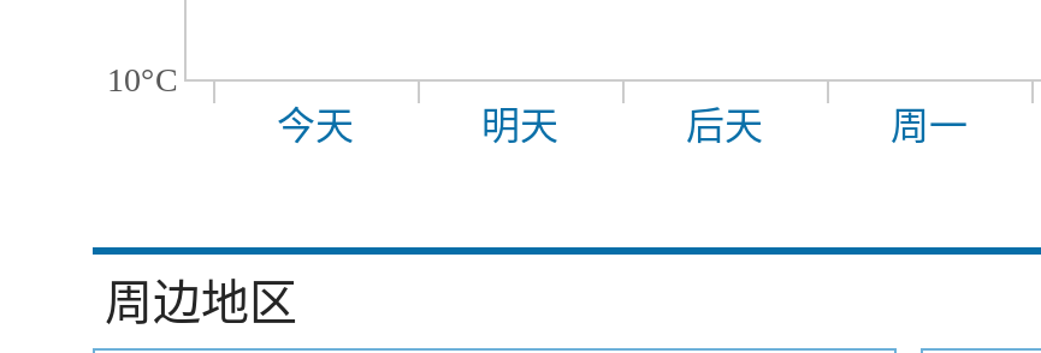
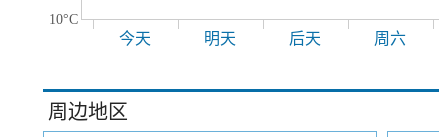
[891,106,968,146] 周一 -> [374,30,406,47] 周六

